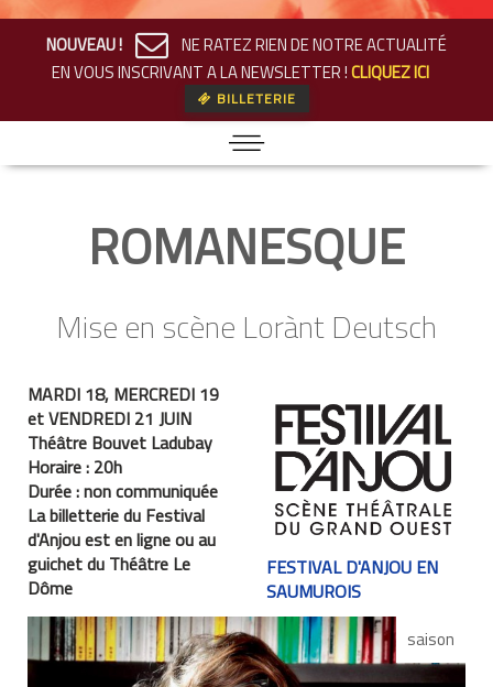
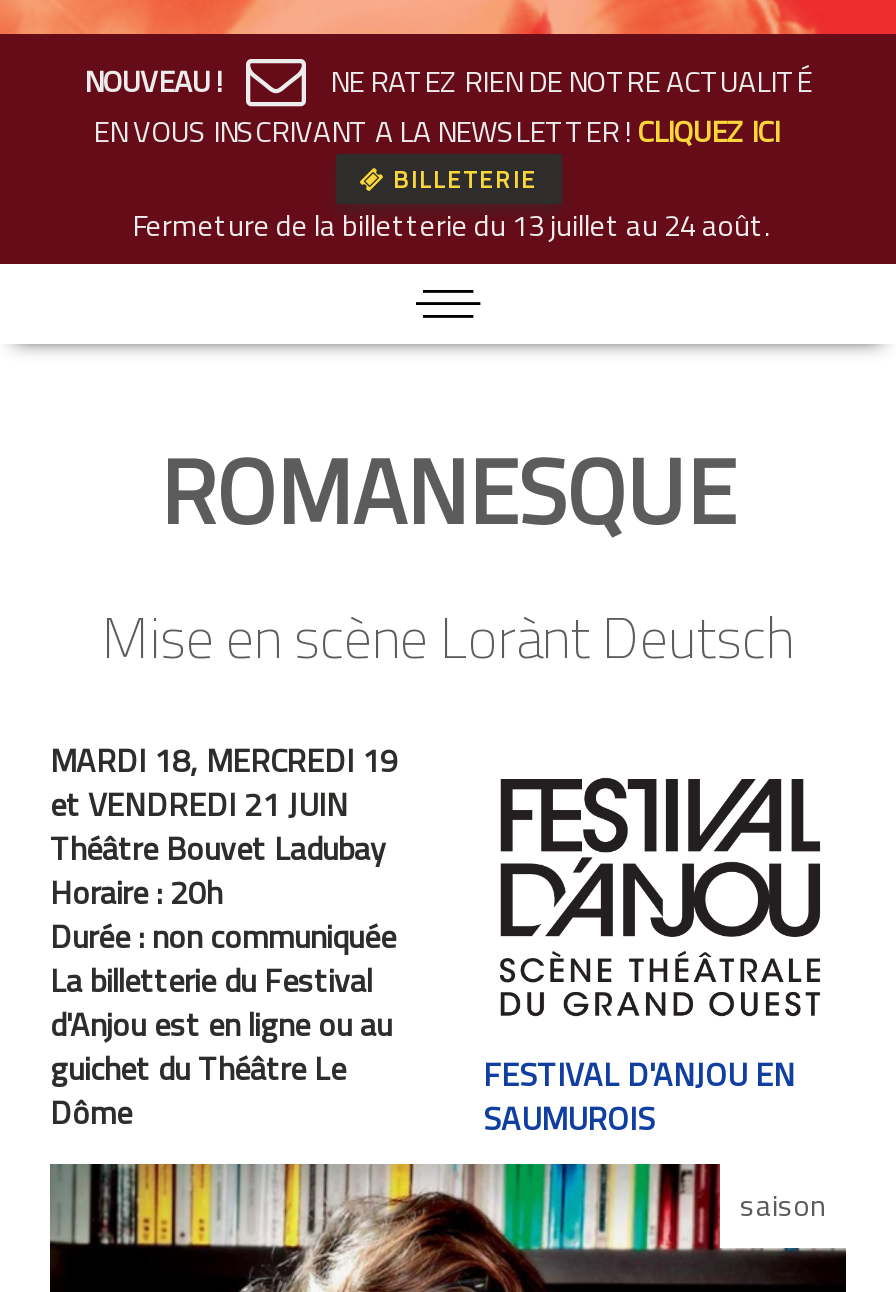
none -> [126,202,770,248] Fermeture de la billetterie du 13 juillet au 24 août.

